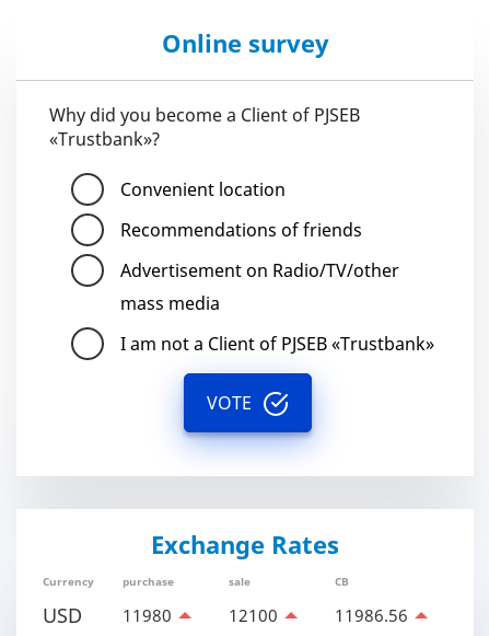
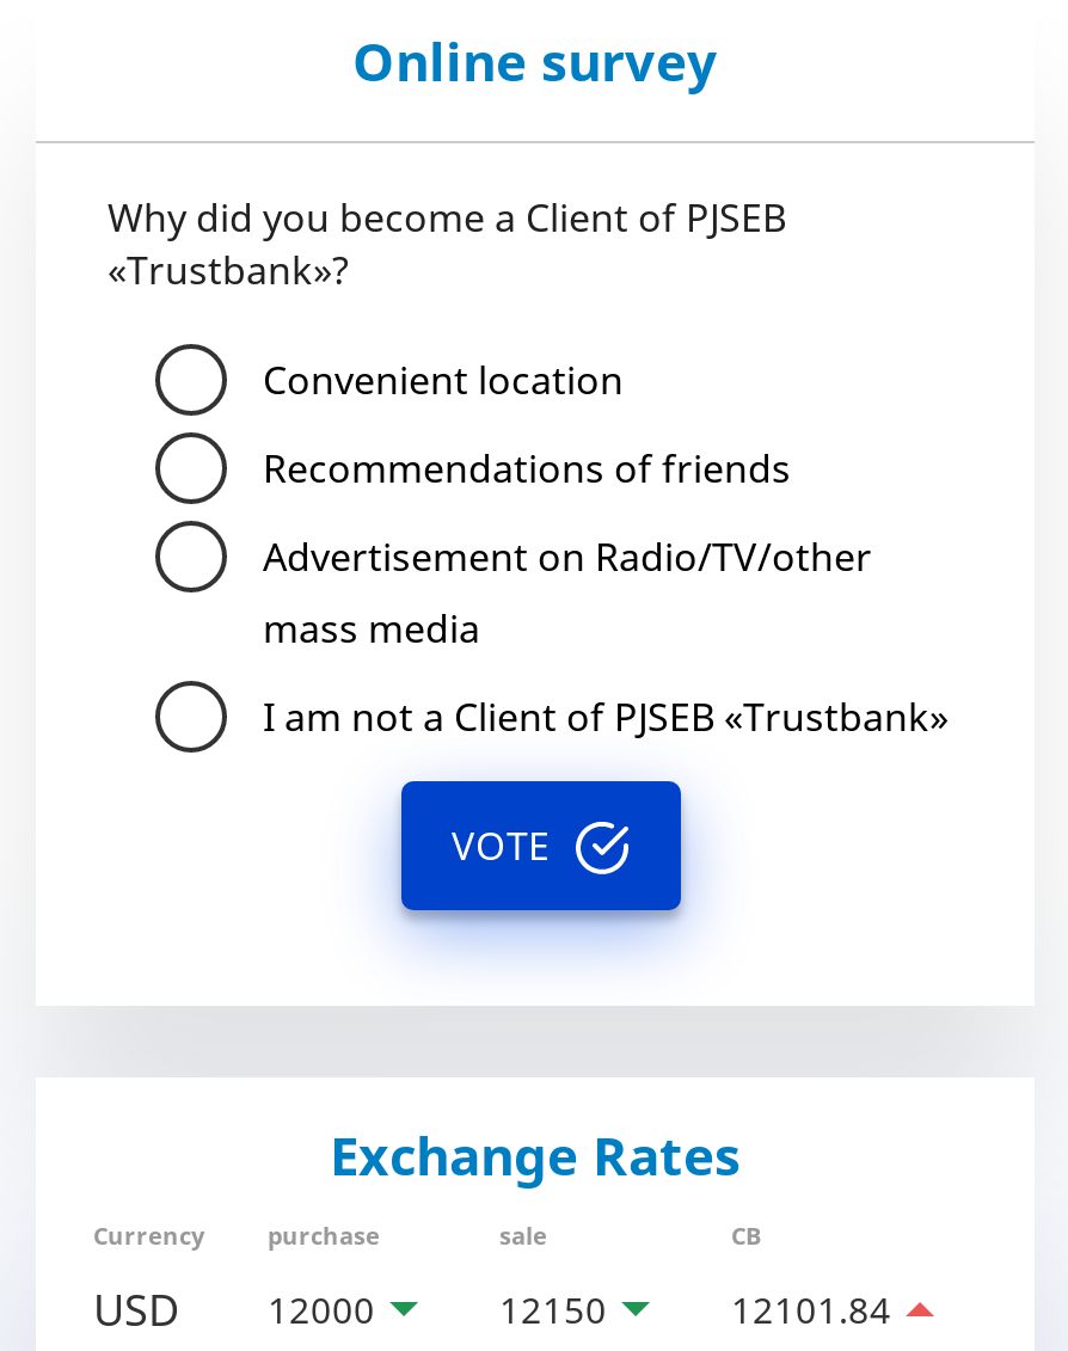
[43,602,172,628] USD 11980 -> [93,1281,375,1338] USD 12000
[229,604,278,626] 12100 -> [499,1285,607,1333] 12150
[335,604,408,626] 11986.56 -> [731,1285,891,1333] 12101.84

